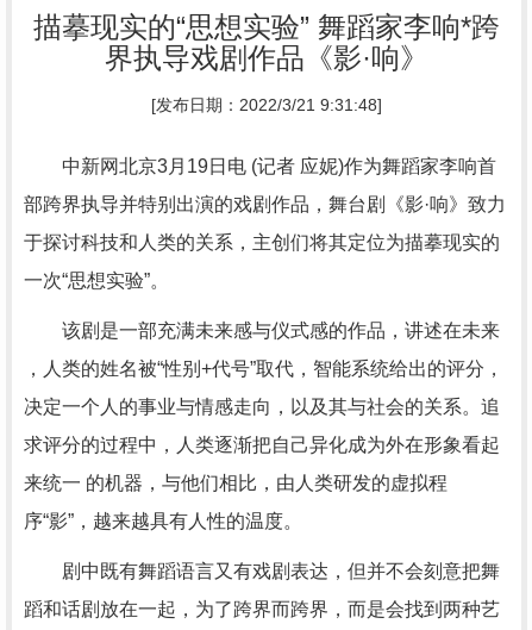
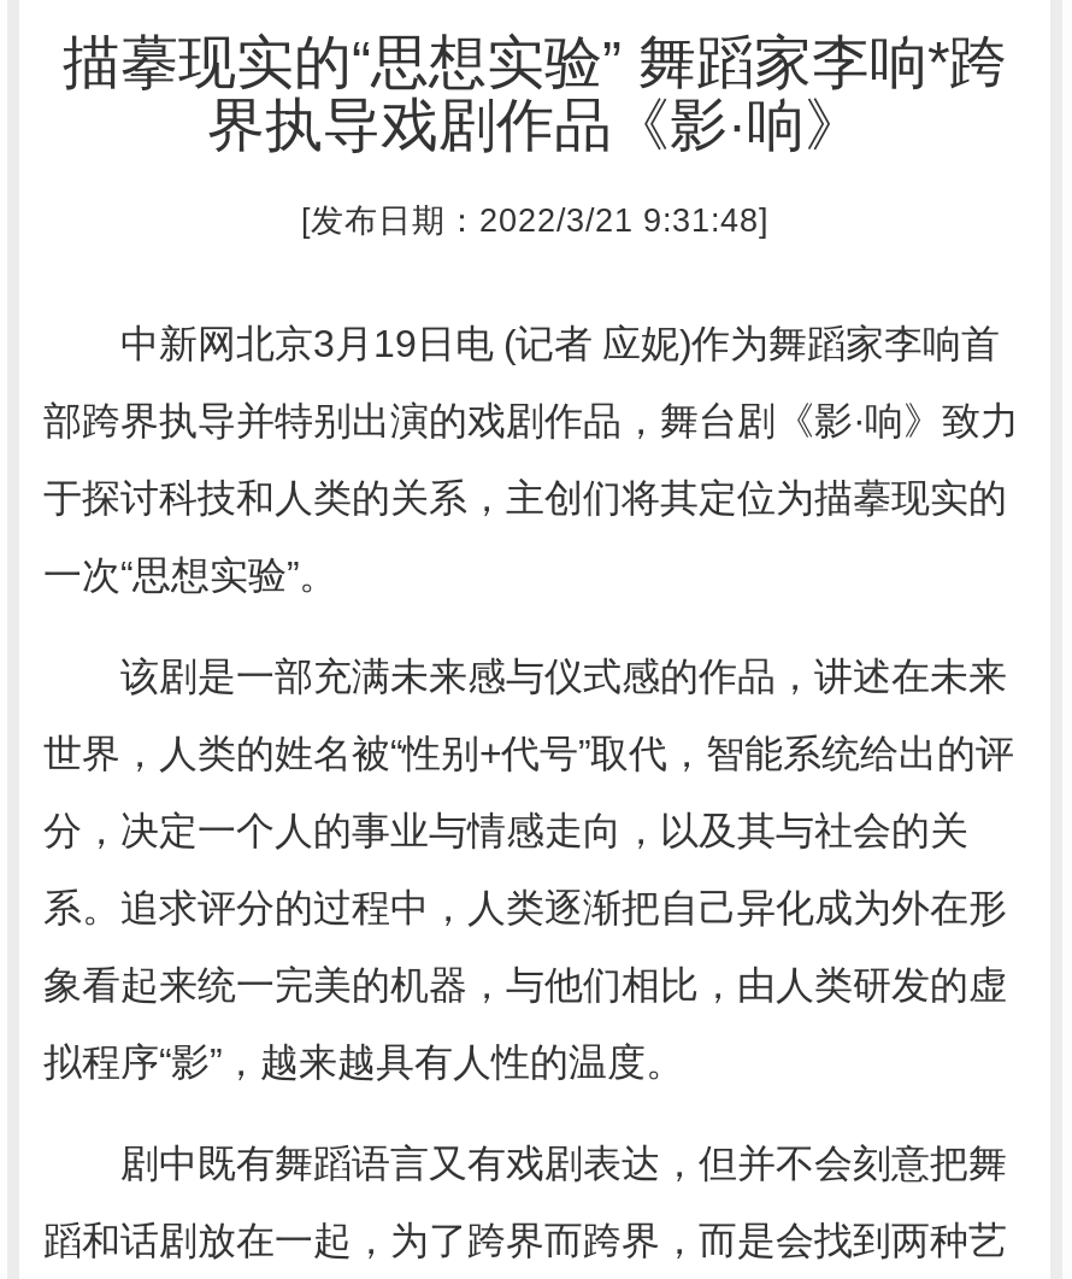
[24,358,503,379] ，人类的姓名被“性别+代号”取代，智能系统给出的评分， -> [43,733,1014,774] 世界，人类的姓名被“性别+代号”取代，智能系统给出的评
[24,397,500,417] 决定一个人的事业与情感走向，以及其与社会的关系。追 -> [43,810,968,851] 分，决定一个人的事业与情感走向，以及其与社会的关
[24,435,500,455] 求评分的过程中，人类逐渐把自己异化成为外在形象看起 -> [43,887,1007,928] 系。追求评分的过程中，人类逐渐把自己异化成为外在形
[24,473,447,493] 来统一 的机器，与他们相比，由人类研发的虚拟程 -> [43,964,1007,1005] 象看起来统一完美的机器，与他们相比，由人类研发的虚
[24,511,302,531] 序“影”，越来越具有人性的温度。 -> [43,1042,684,1083] 拟程序“影”，越来越具有人性的温度。

